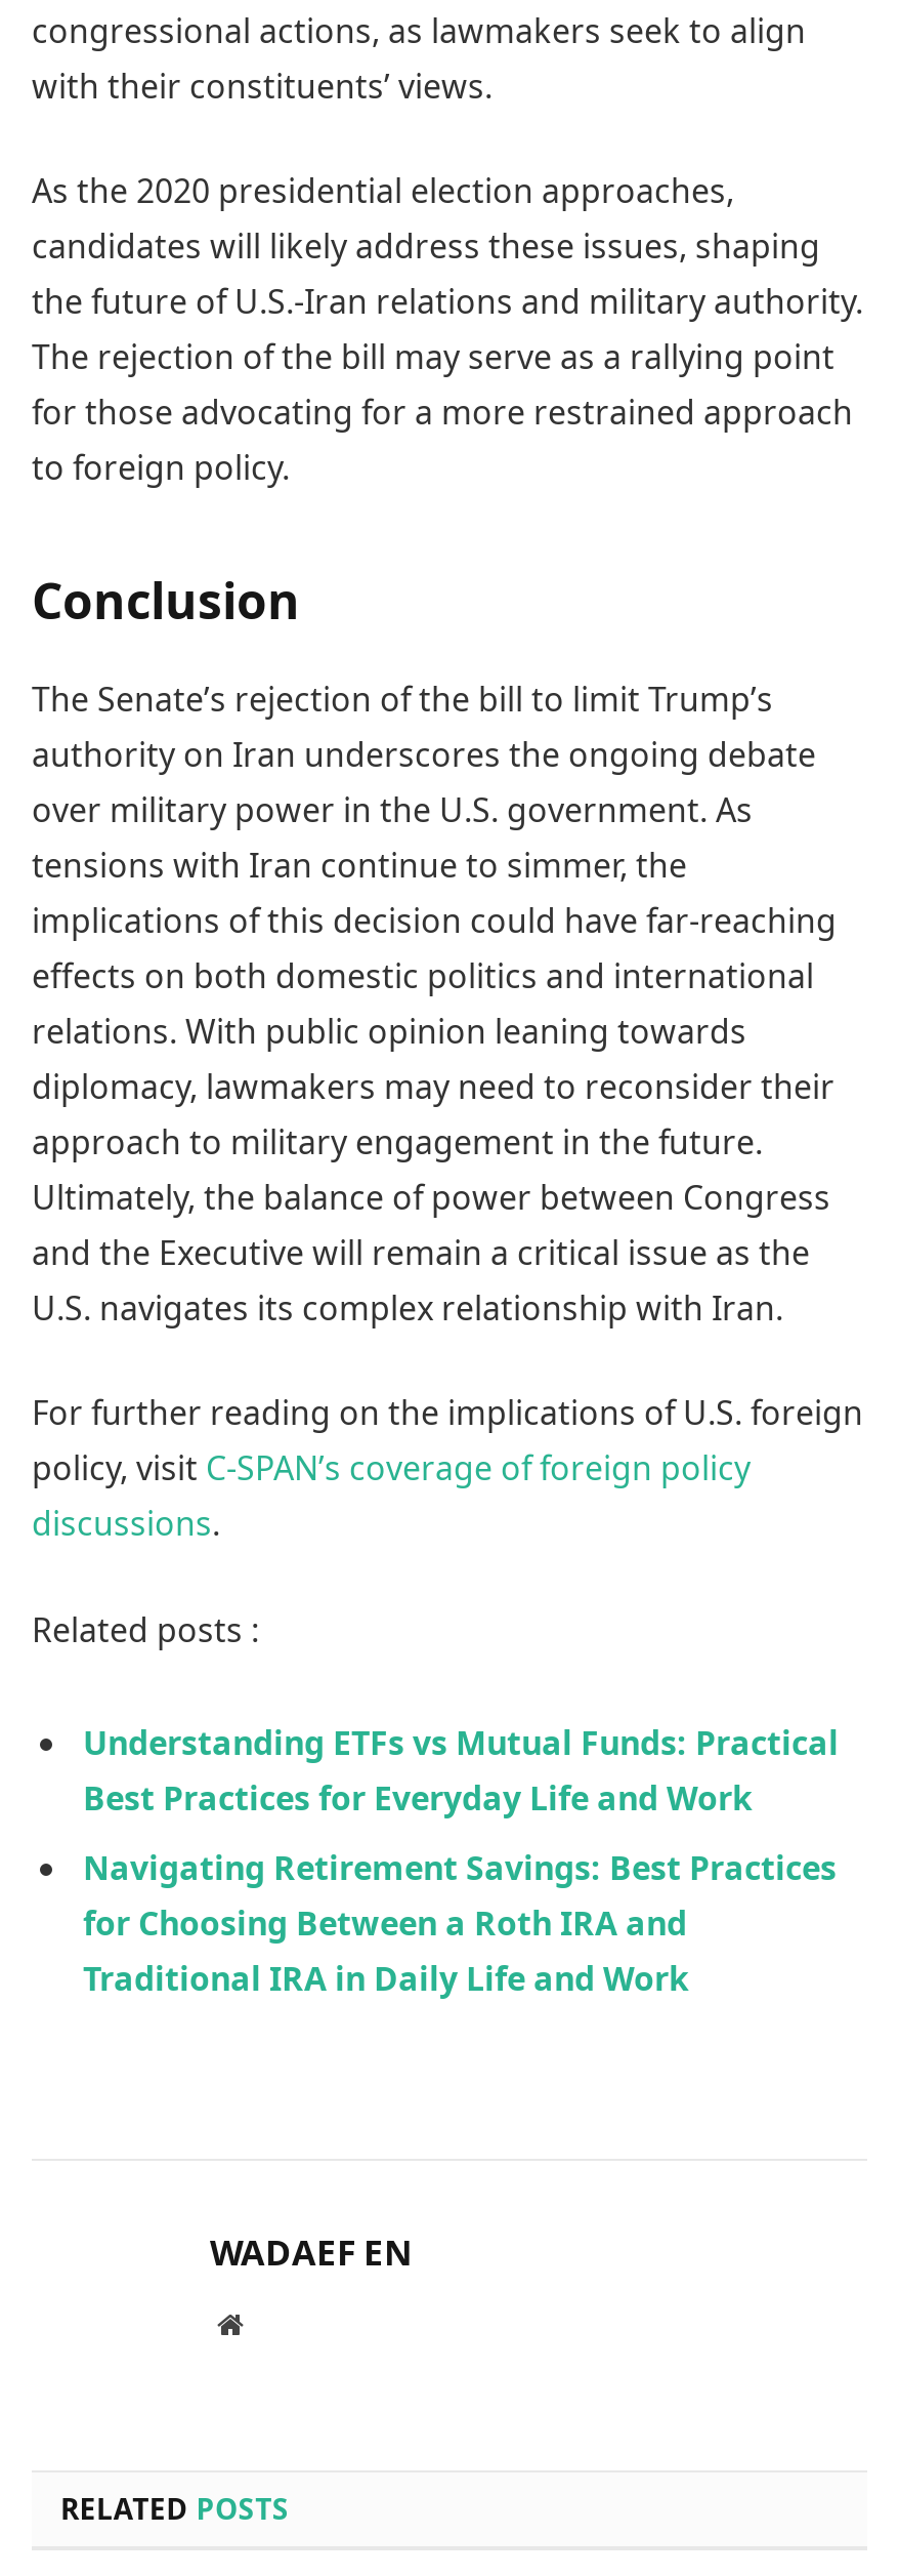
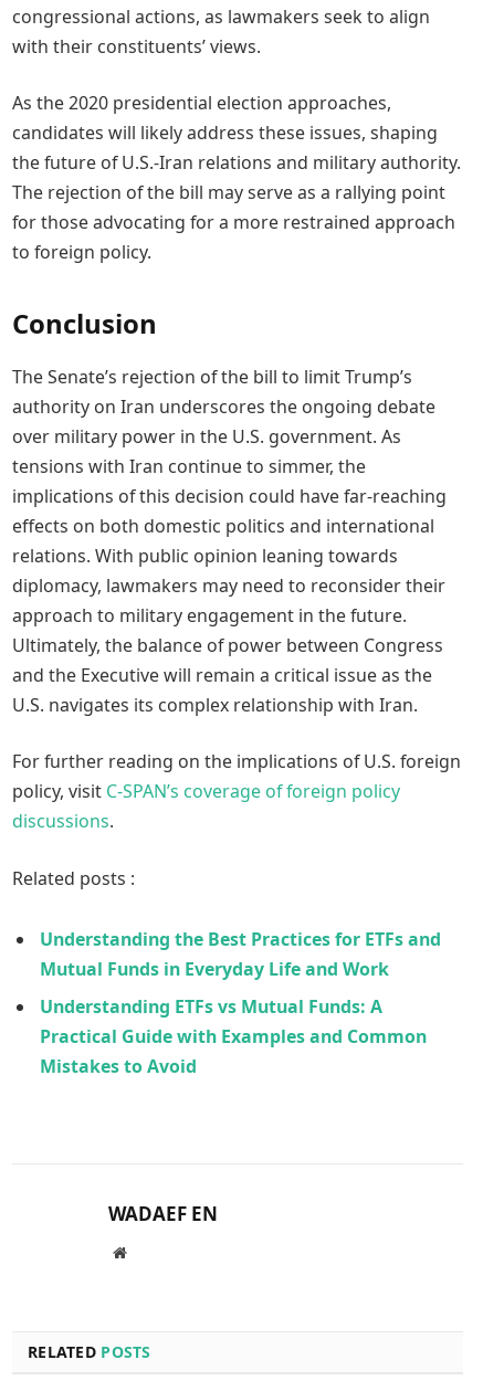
[83,1721,839,1821] Understanding ETFs vs Mutual Funds: Practical | Best Practices for Everyday Life and Work -> [40,927,441,981] Understanding the Best Practices for ETFs and | Mutual Funds in Everyday Life and Work
[83,1846,837,2002] Navigating Retirement Savings: Best Practices | for Choosing Between a Roth IRA and | Traditional IRA in Daily Life and Work -> [40,995,427,1079] Understanding ETFs vs Mutual Funds: A | Practical Guide with Examples and Common | Mistakes to Avoid

